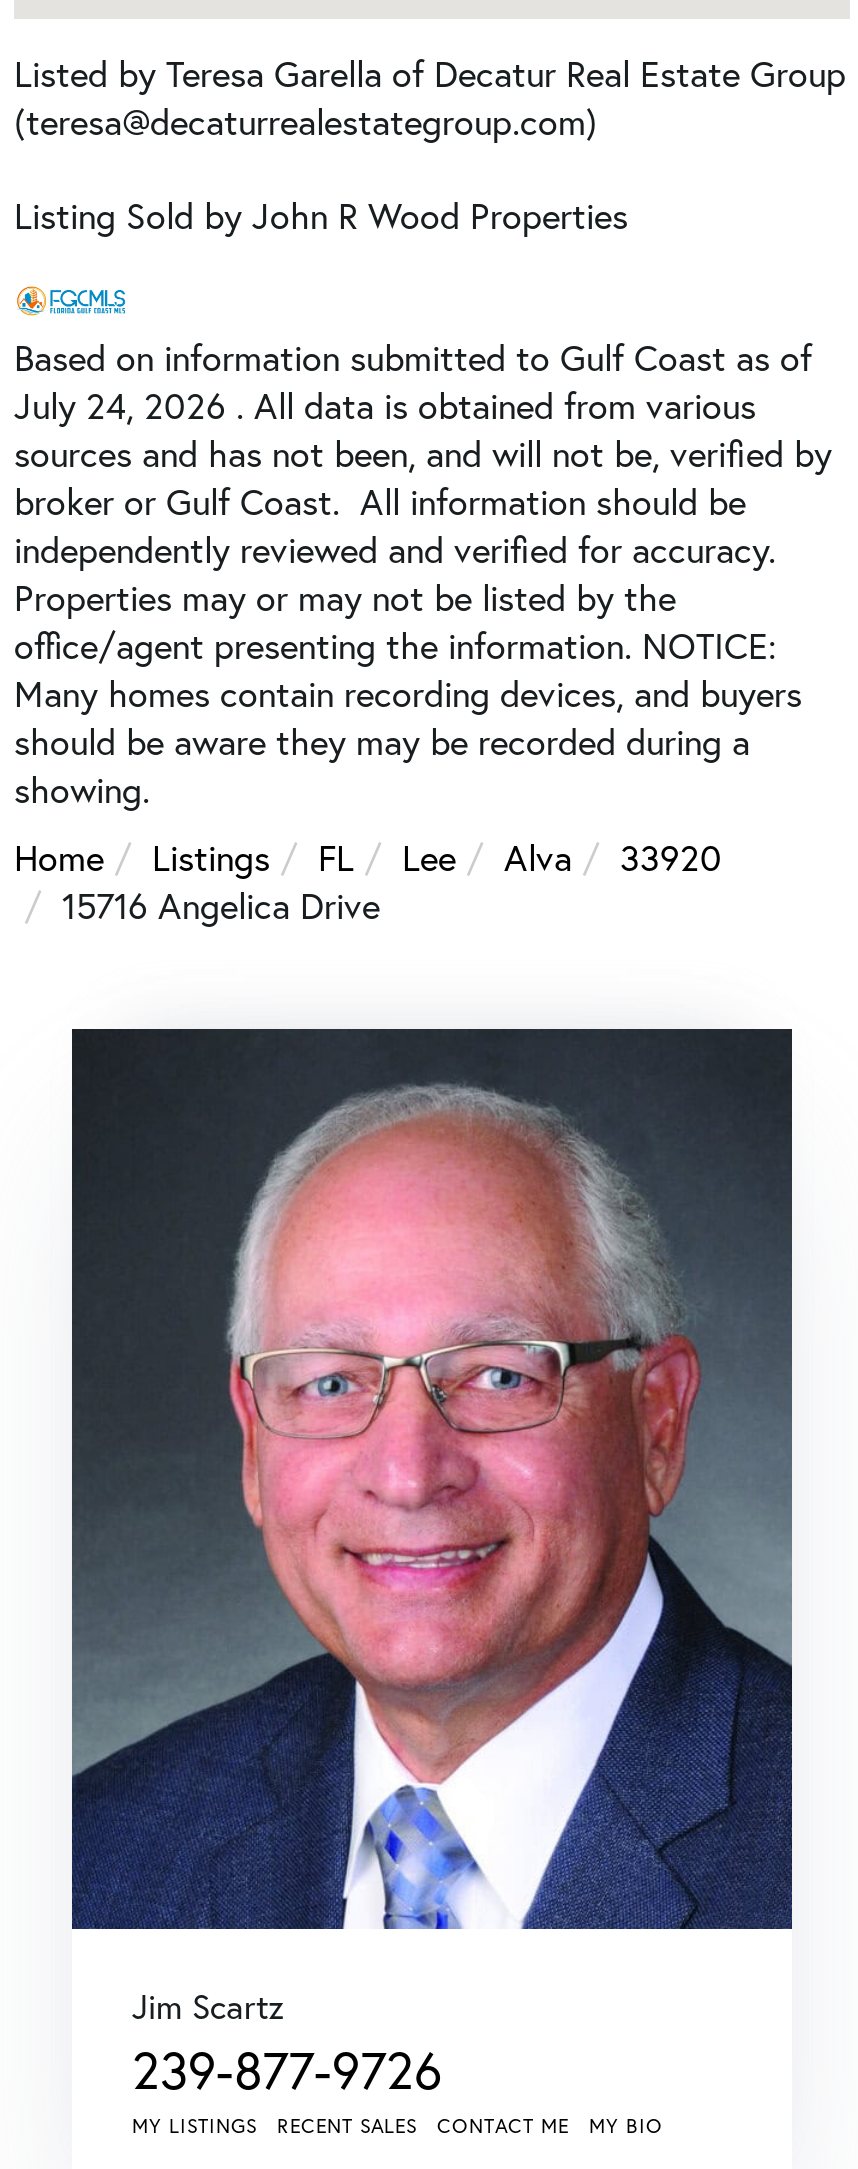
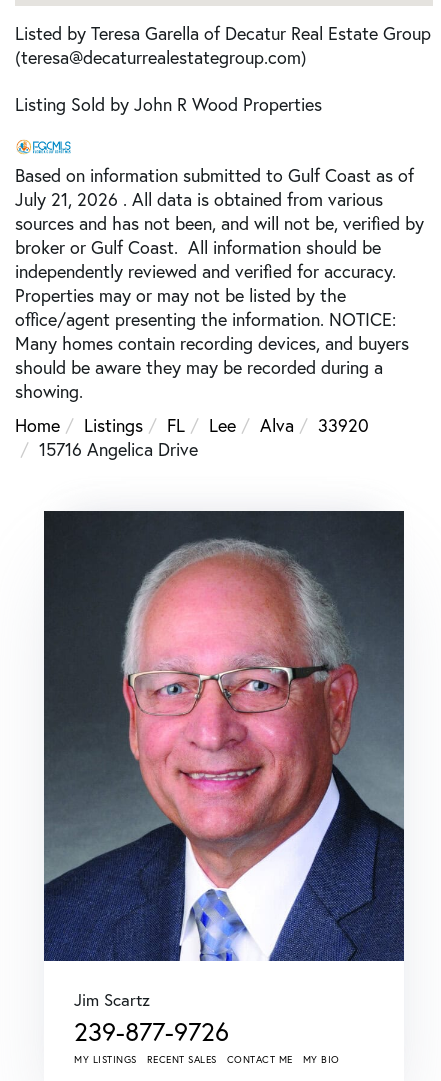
[14,381,756,429] July 24, 2026 . All data is obtained from various -> [15,187,383,211] July 21, 2026 . All data is obtained from various

